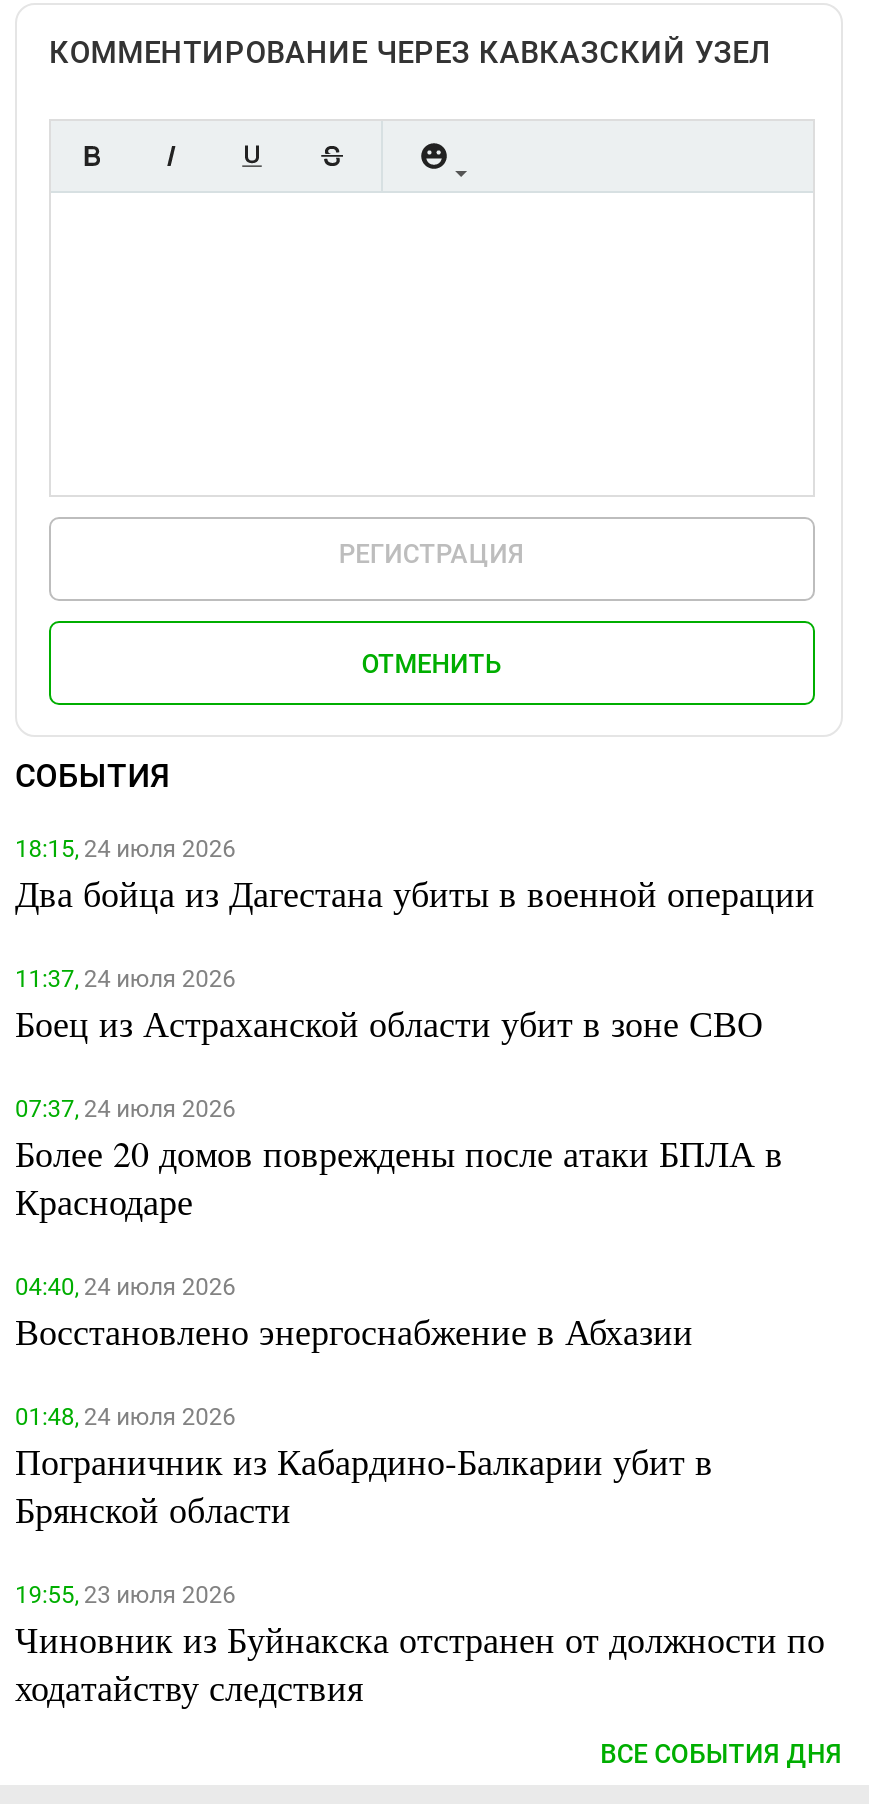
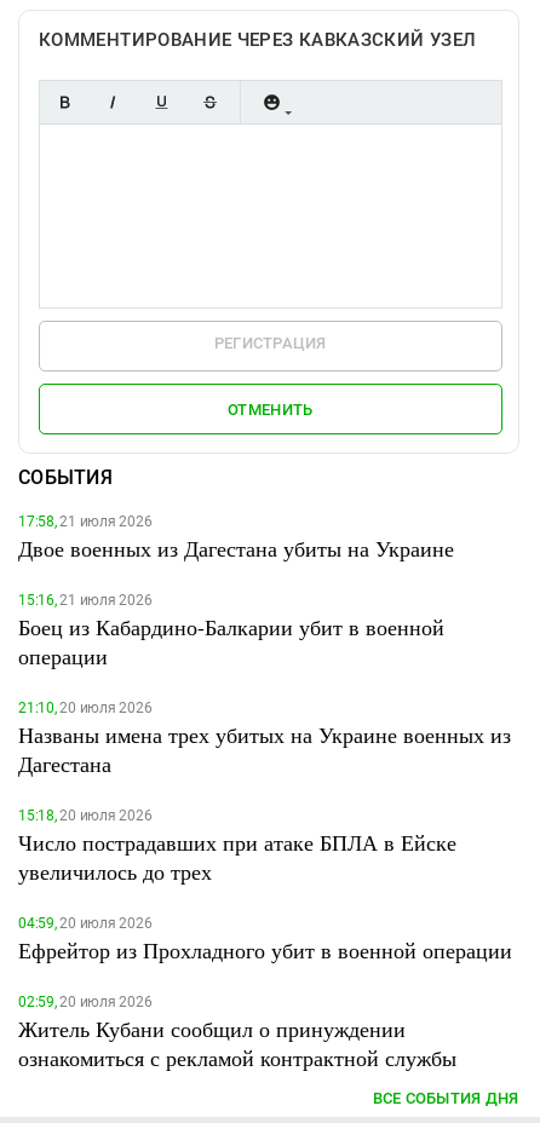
[15,836,815,918] 18:15, 24 июля 2026 | Два бойца из Дагестана убиты в военной операции -> [18,514,454,563] 17:58, 21 июля 2026 | Двое военных из Дагестана убиты на Украине
[15,966,763,1048] 11:37, 24 июля 2026 | Боец из Астраханской области убит в зоне СВО -> [18,592,444,671] 15:16, 21 июля 2026 | Боец из Кабардино-Балкарии убит в военной | операции
[15,1096,783,1226] 07:37, 24 июля 2026 | Более 20 домов повреждены после атаки БПЛА в | Краснодаре -> [18,700,511,779] 21:10, 20 июля 2026 | Названы имена трех убитых на Украине военных из | Дагестана
[15,1274,693,1356] 04:40, 24 июля 2026 | Восстановлено энергоснабжение в Абхазии -> [18,808,456,886] 15:18, 20 июля 2026 | Число пострадавших при атаке БПЛА в Ейске | увеличилось до трех
[15,1404,713,1534] 01:48, 24 июля 2026 | Пограничник из Кабардино-Балкарии убит в | Брянской области -> [18,915,512,965] 04:59, 20 июля 2026 | Ефрейтор из Прохладного убит в военной операции
[15,1582,825,1712] 19:55, 23 июля 2026 | Чиновник из Буйнакска отстранен от должности по | ходатайству следствия -> [18,994,456,1073] 02:59, 20 июля 2026 | Житель Кубани сообщил о принуждении | ознакомиться с рекламой контрактной службы

